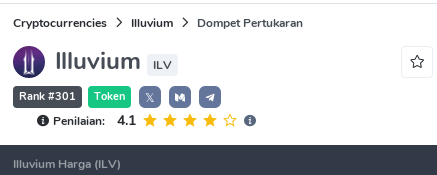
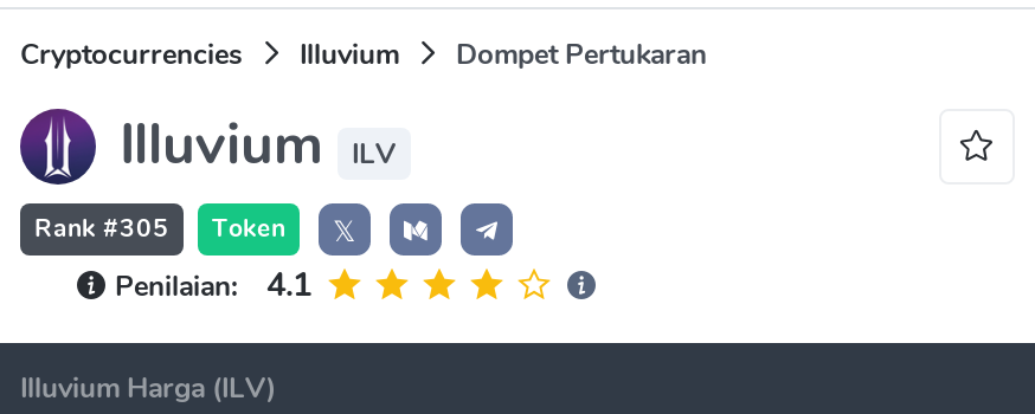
[19,89,76,104] Rank #301 -> [34,211,169,247] Rank #305

